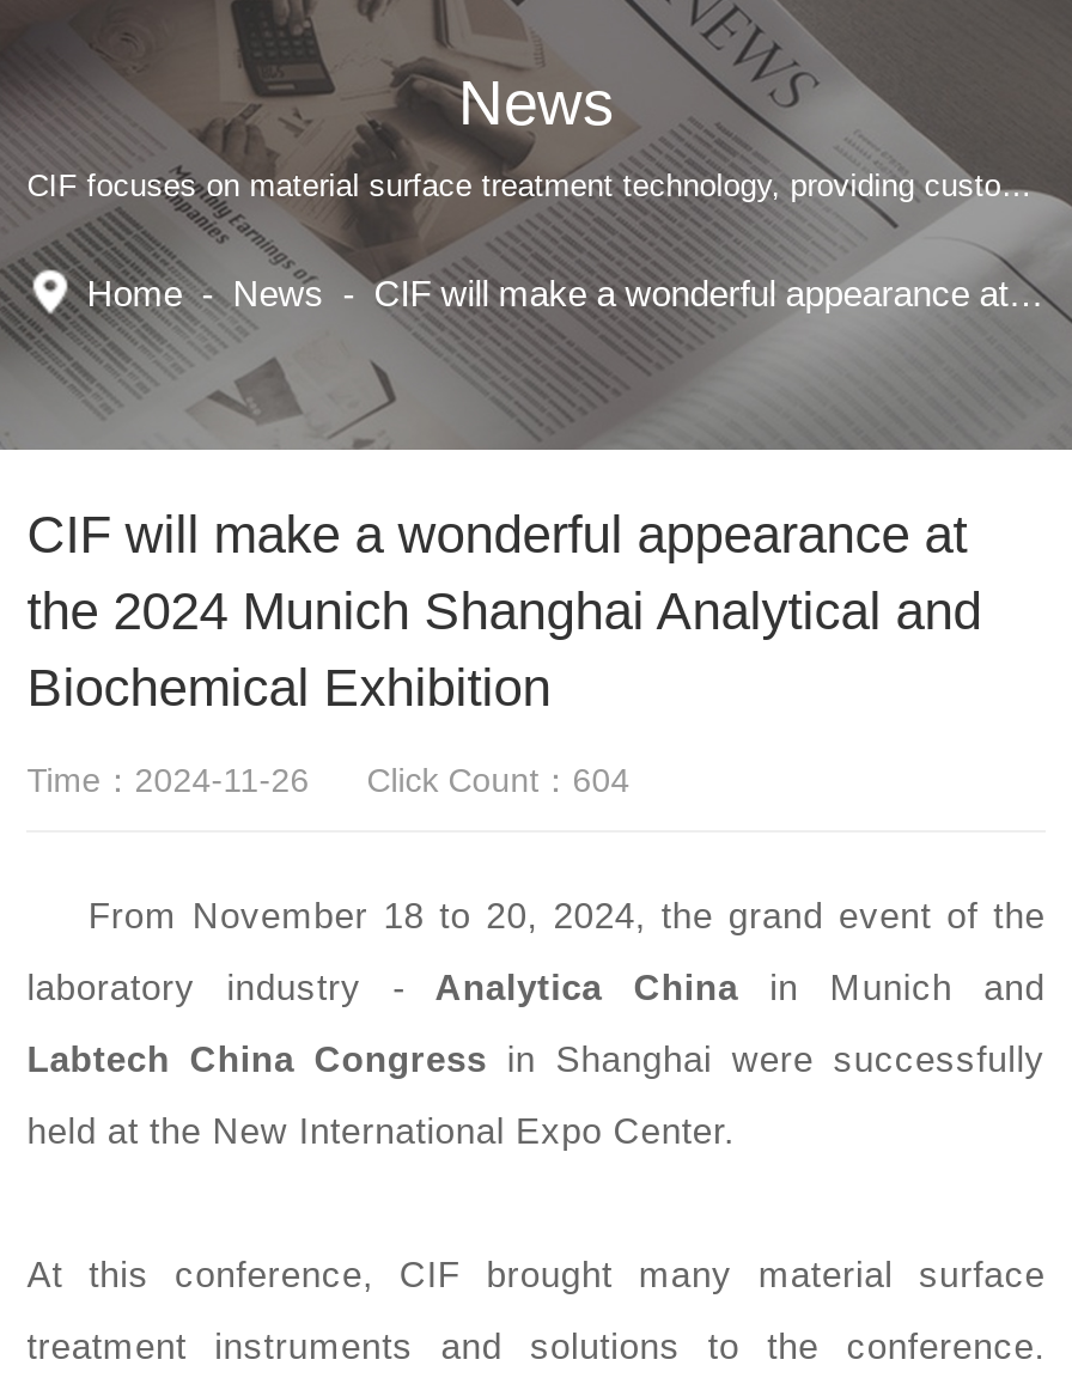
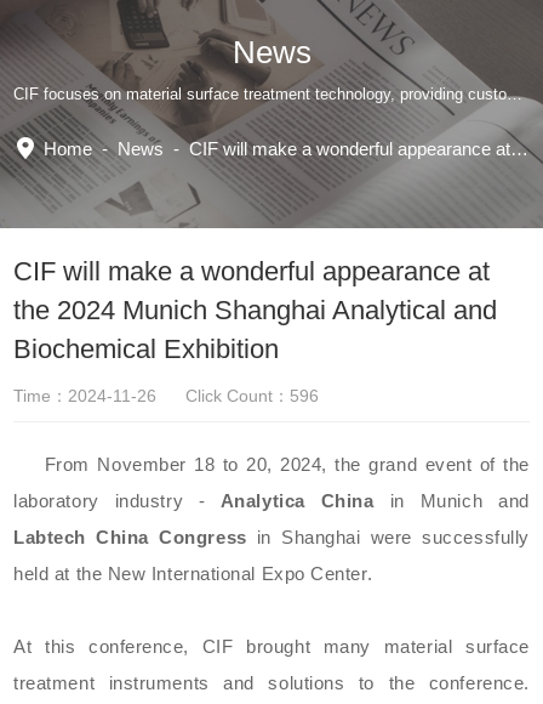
[27,761,630,799] Time：2024-11-26 Click Count：604 -> [14,386,319,405] Time：2024-11-26 Click Count：596

